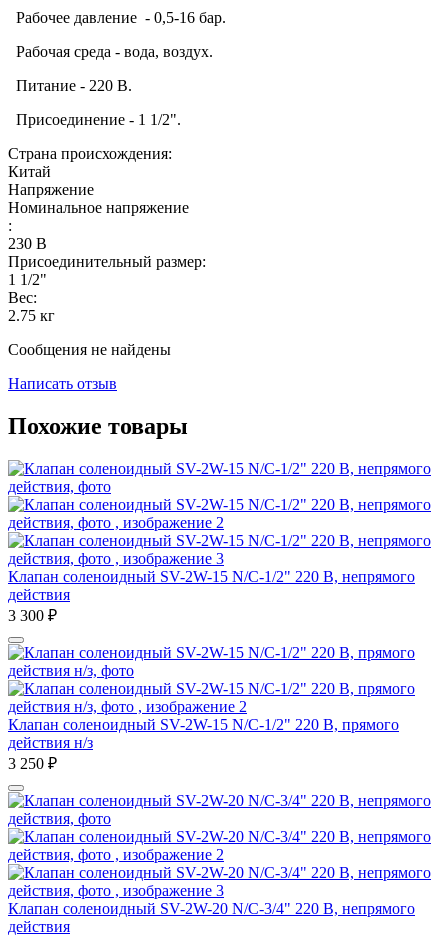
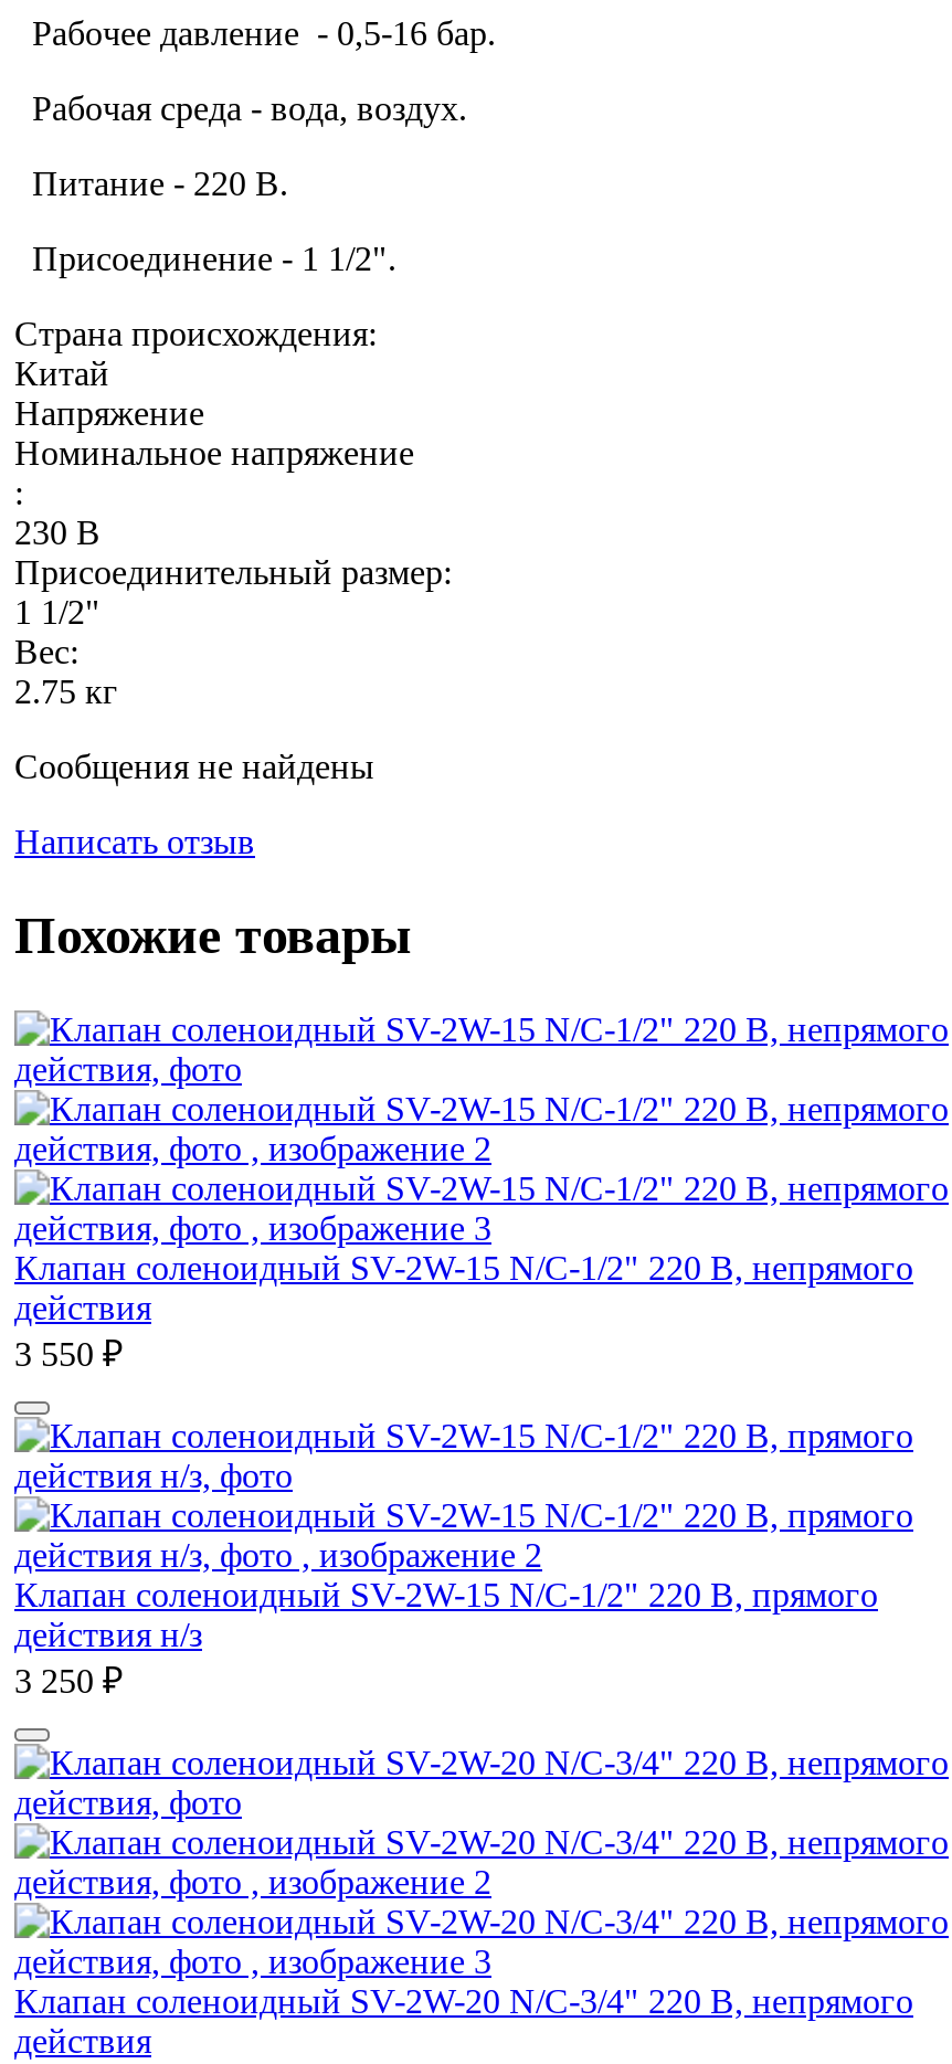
[8,607,57,624] 3 300 ₽ -> [14,1334,123,1372] 3 550 ₽

